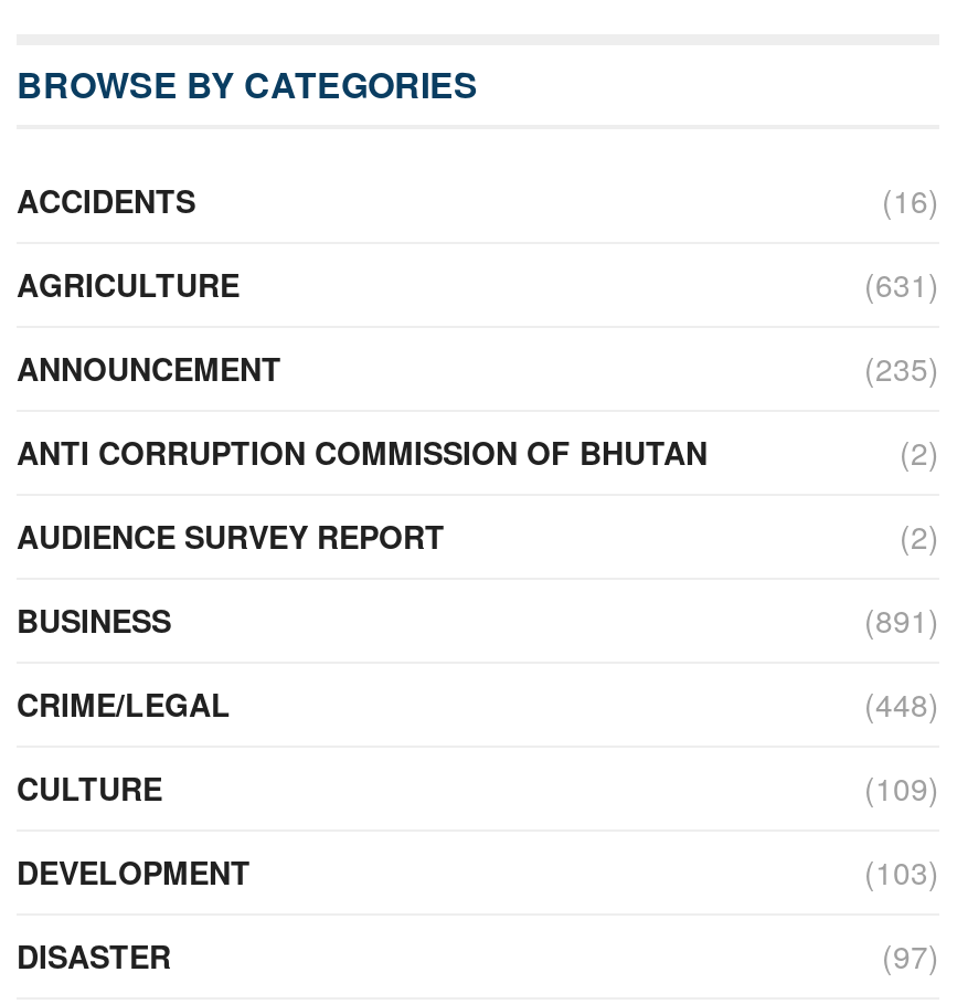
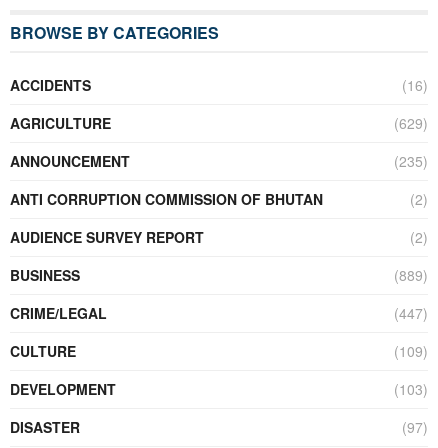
[864,261,939,306] (631) -> [394,113,428,133] (629)
[864,597,939,641] (891) -> [394,265,428,285] (889)
[864,681,939,725] (448) -> [394,303,428,323] (447)

